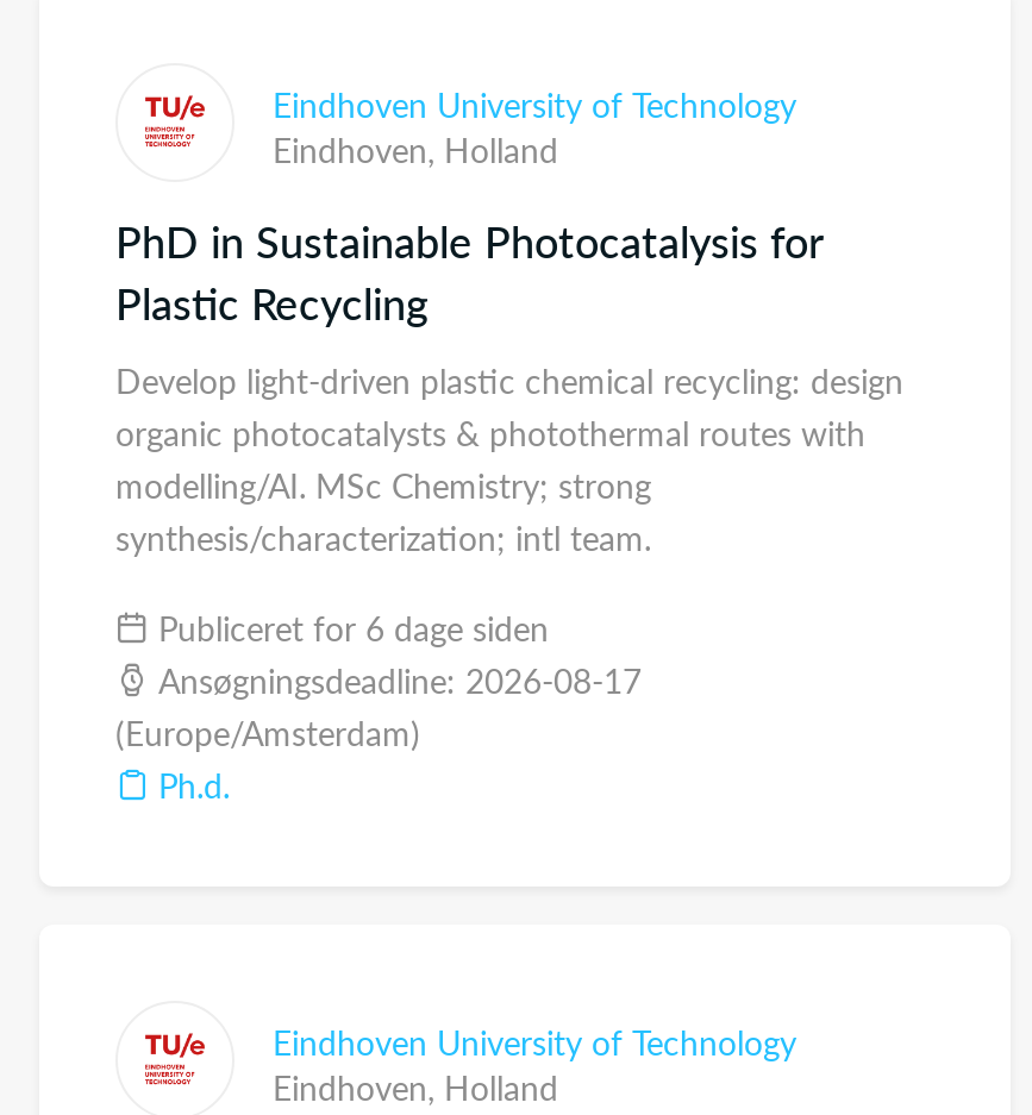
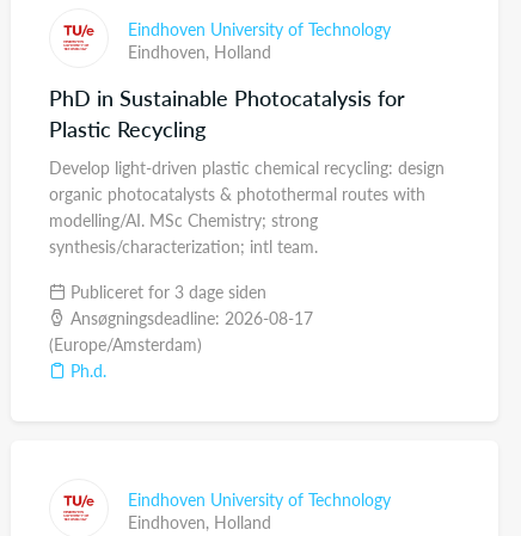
[149,603,549,651] Publiceret for 6 dage siden -> [66,279,266,303] Publiceret for 3 dage siden

